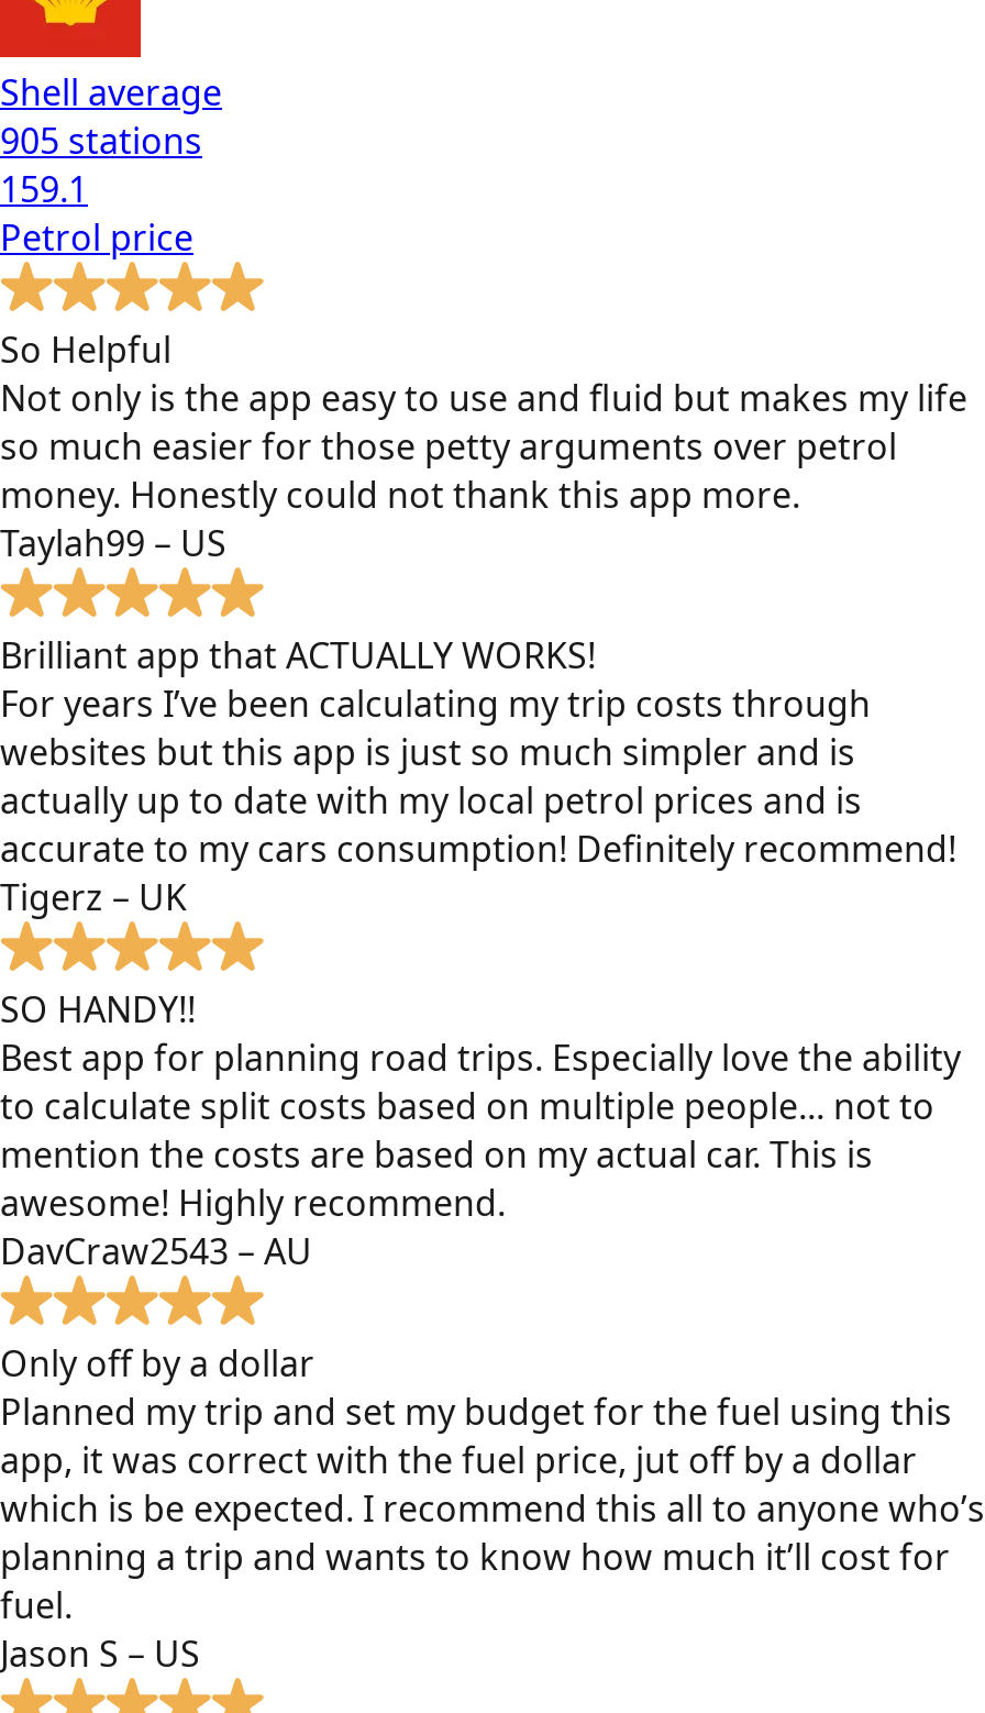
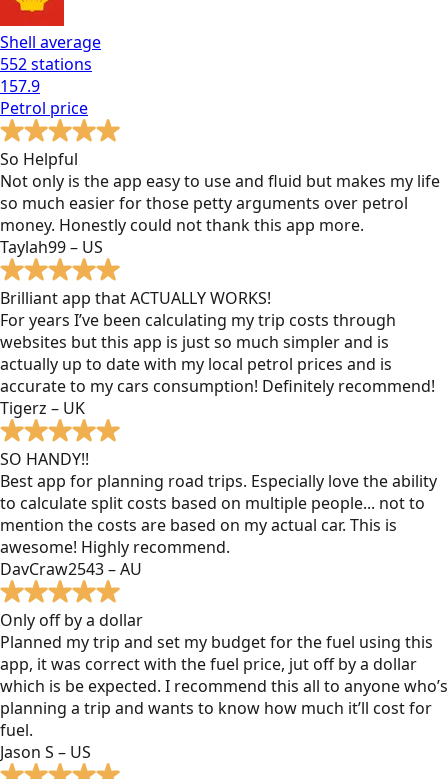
[0,116,202,164] 905 stations -> [0,53,92,75] 552 stations
[0,164,88,212] 159.1 -> [0,75,40,97] 157.9

